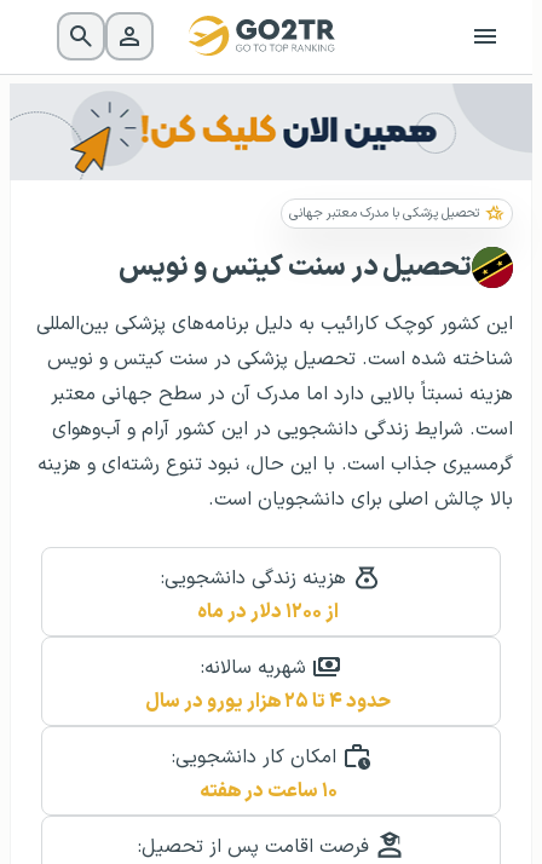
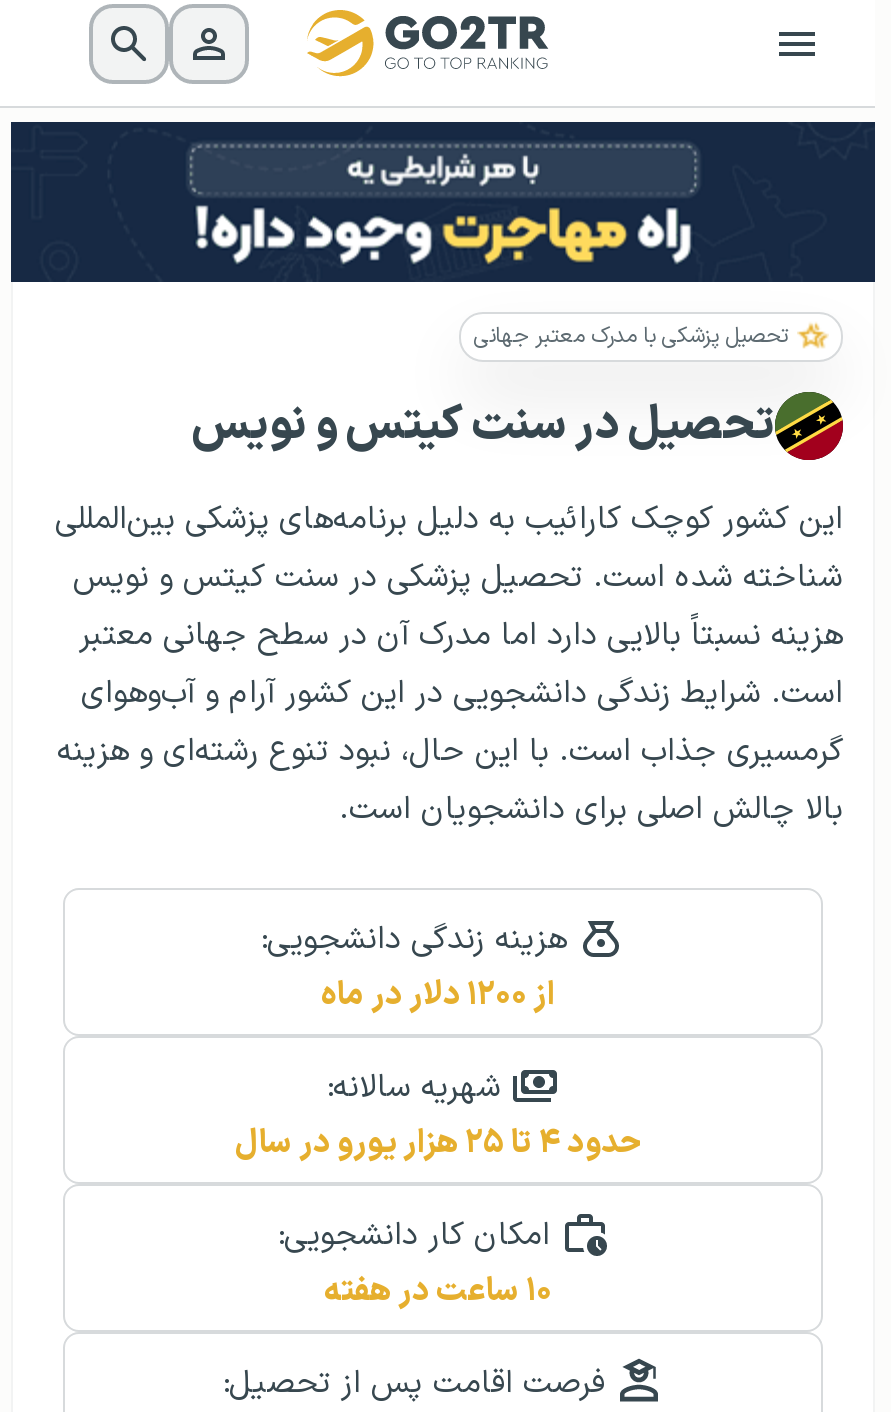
[10,83,532,180] [image] -> [9,120,877,284] [image]

